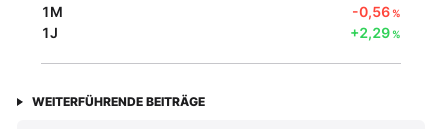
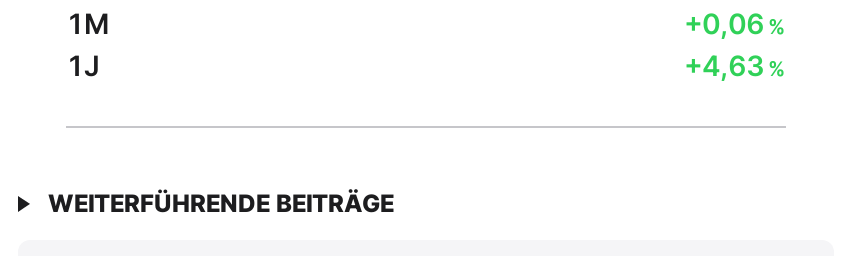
[352,3,401,20] -0,56% -> [684,6,786,40] +0,06%
[350,24,401,41] +2,29% -> [684,48,786,82] +4,63%

